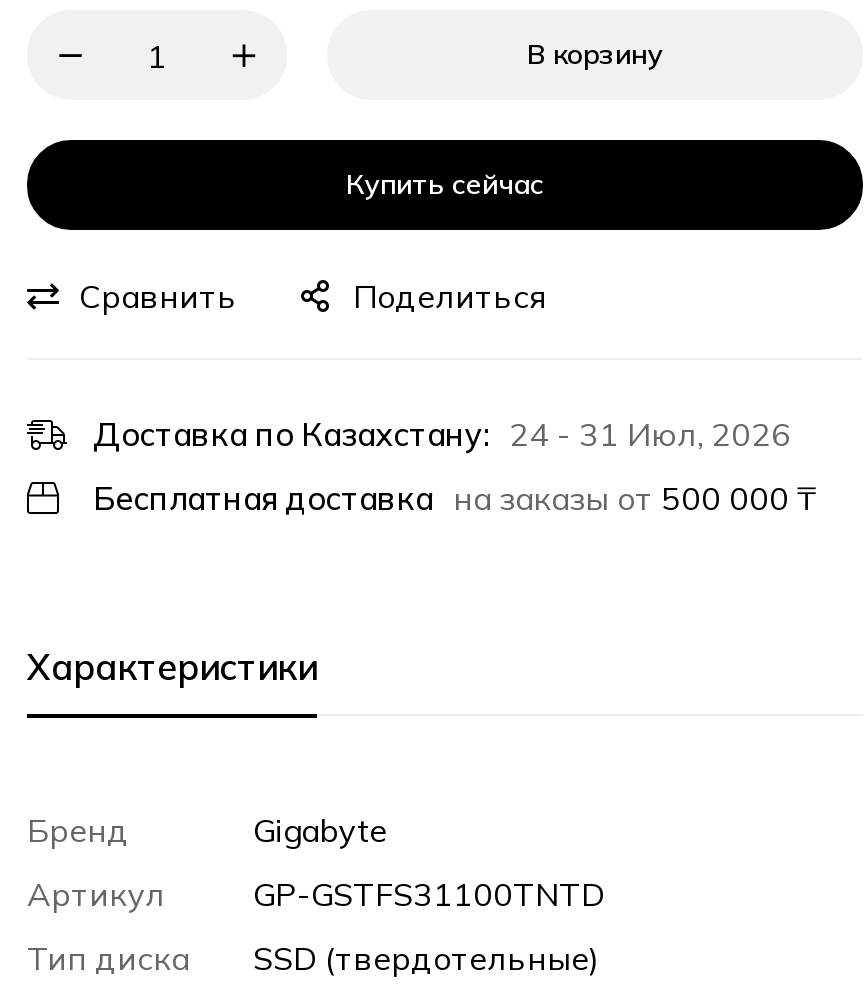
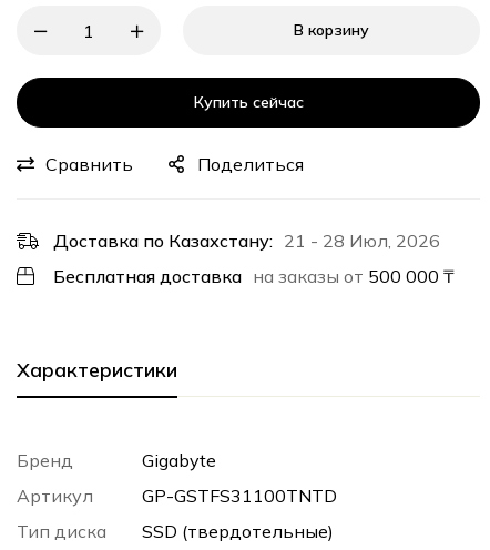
[93,414,791,454] Доставка по Казахстану: 24 - 31 Июл, 2026 -> [53,230,440,252] Доставка по Казахстану: 21 - 28 Июл, 2026

